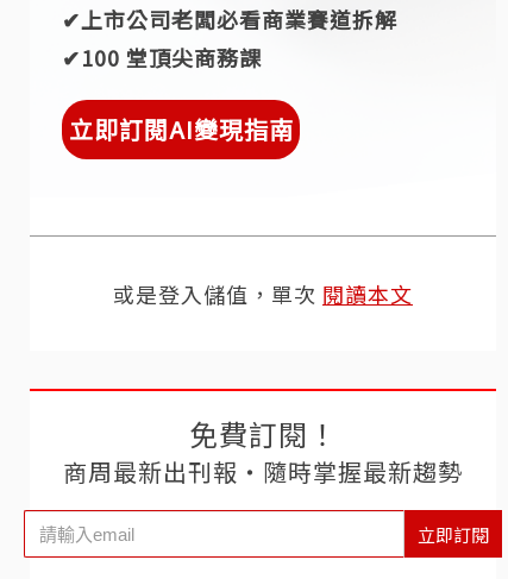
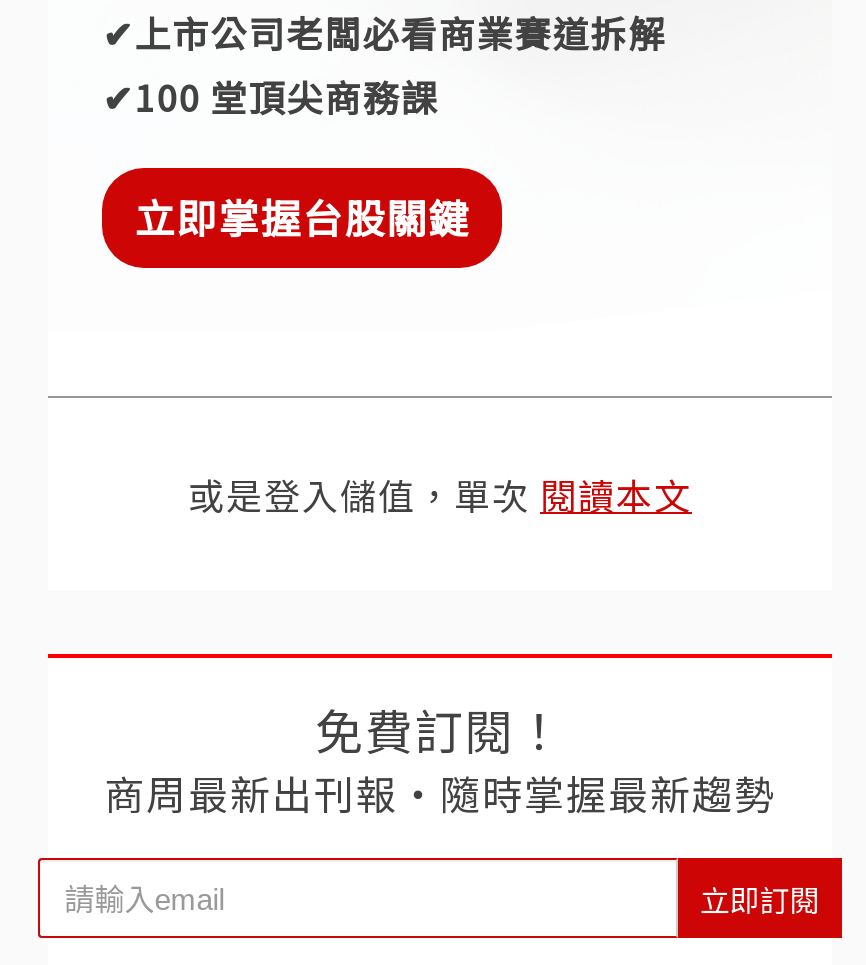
[69,112,293,146] 立即訂閱AI變現指南 -> [134,188,470,246] 立即掌握台股關鍵

